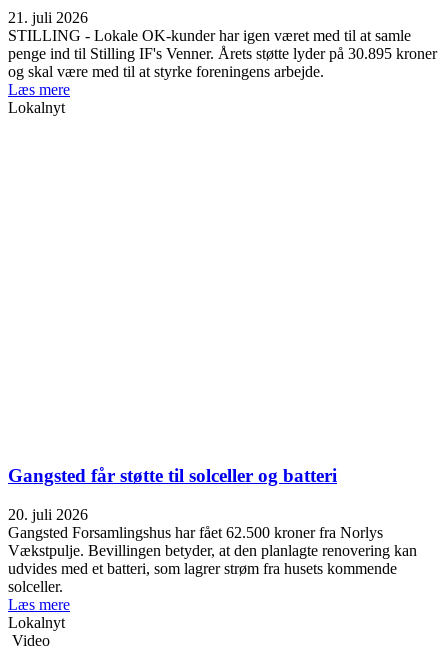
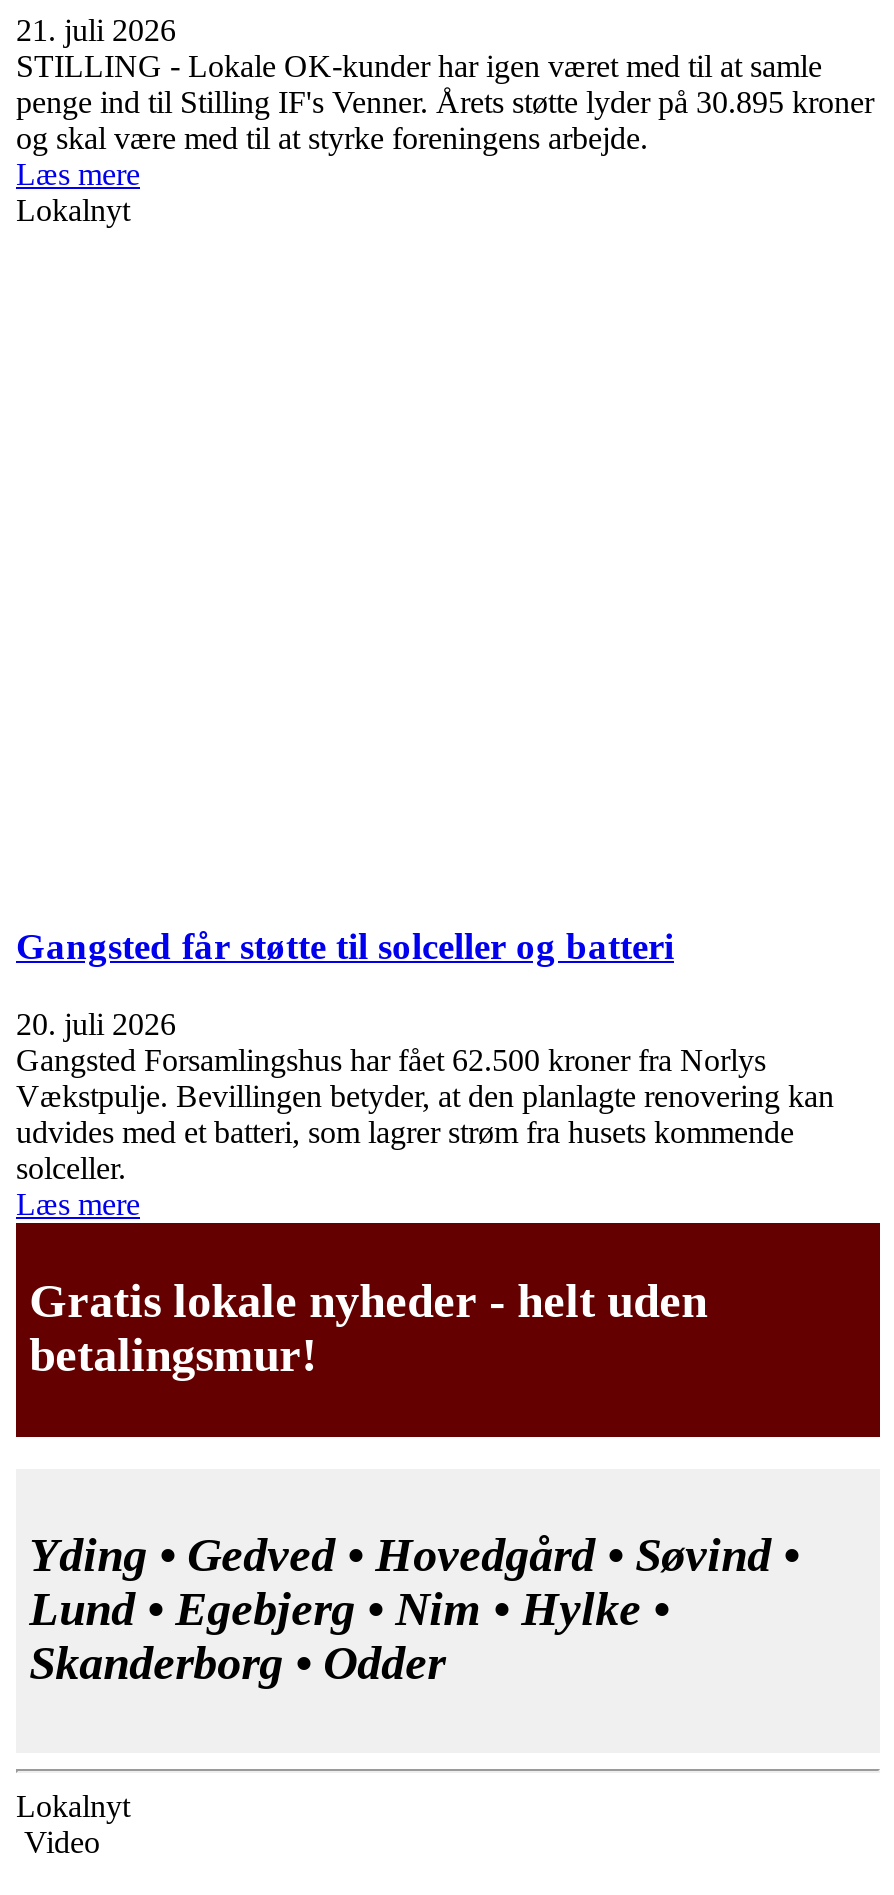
none -> [14,1221,882,1441] [image] | Gratis lokale nyheder - helt uden | betalingsmur!
none -> [29,1530,799,1690] Yding • Gedved • Hovedgård • Søvind • | Lund • Egebjerg • Nim • Hylke • | Skanderborg • Odder

